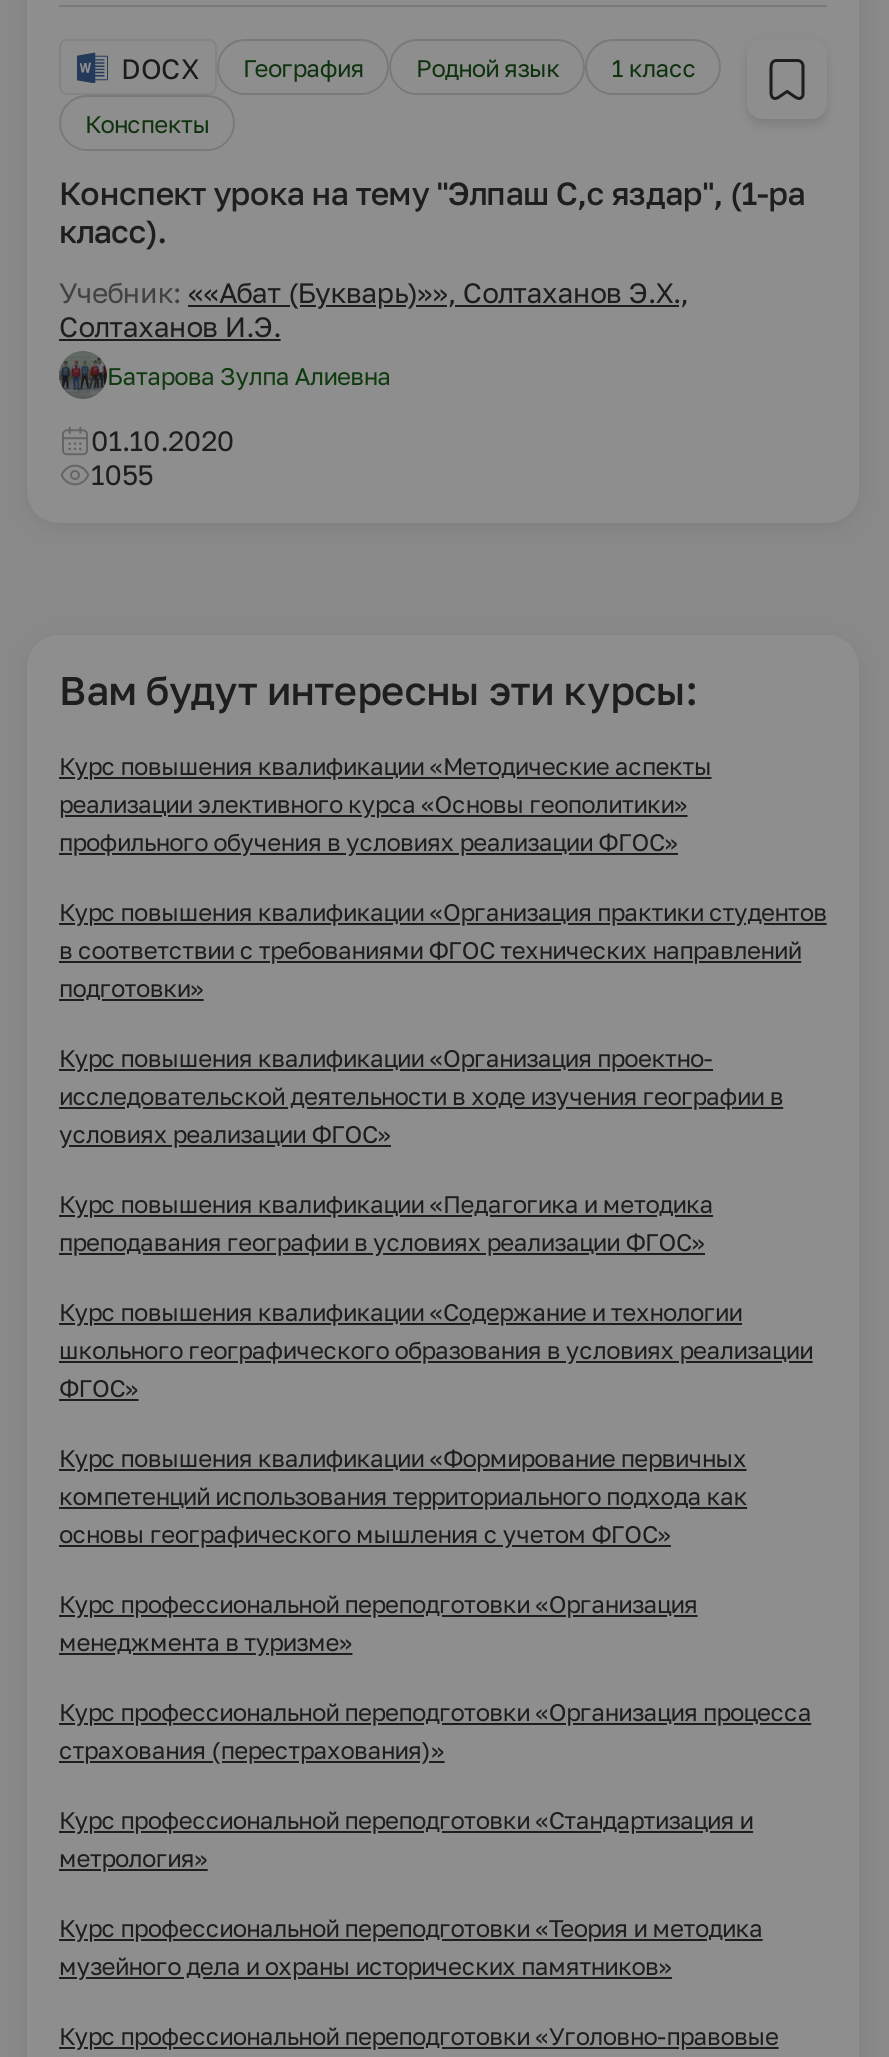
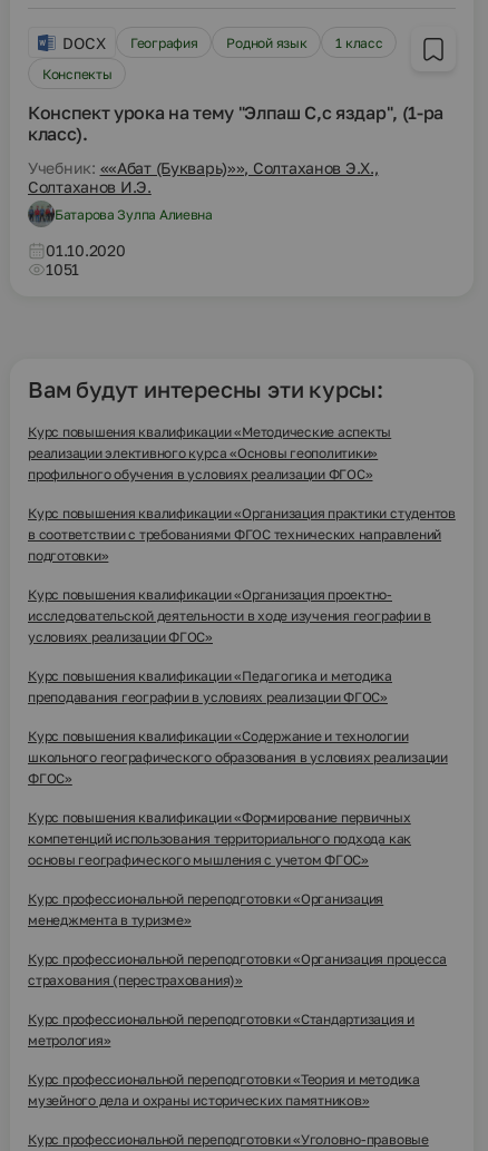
[91,457,153,491] 1055 -> [46,260,79,279] 1051

